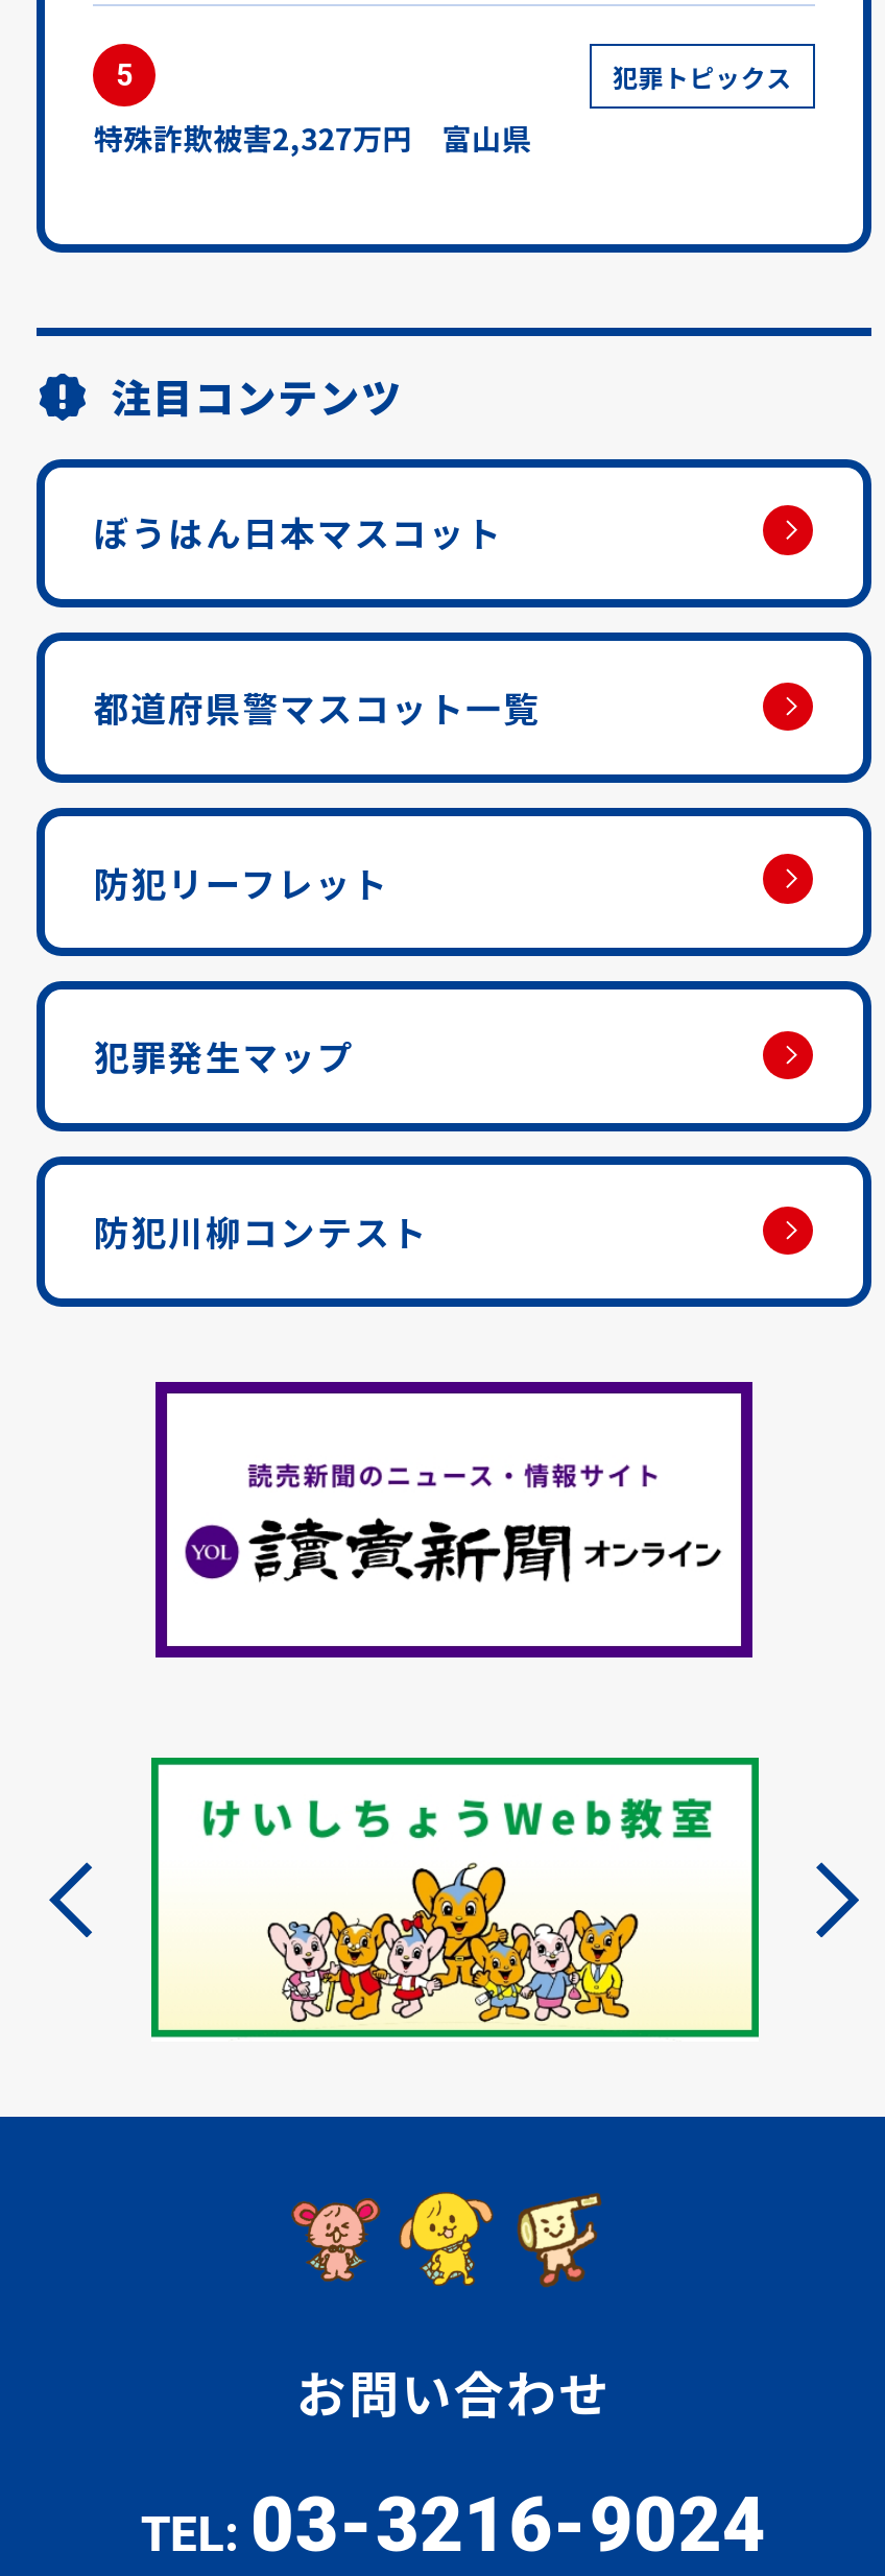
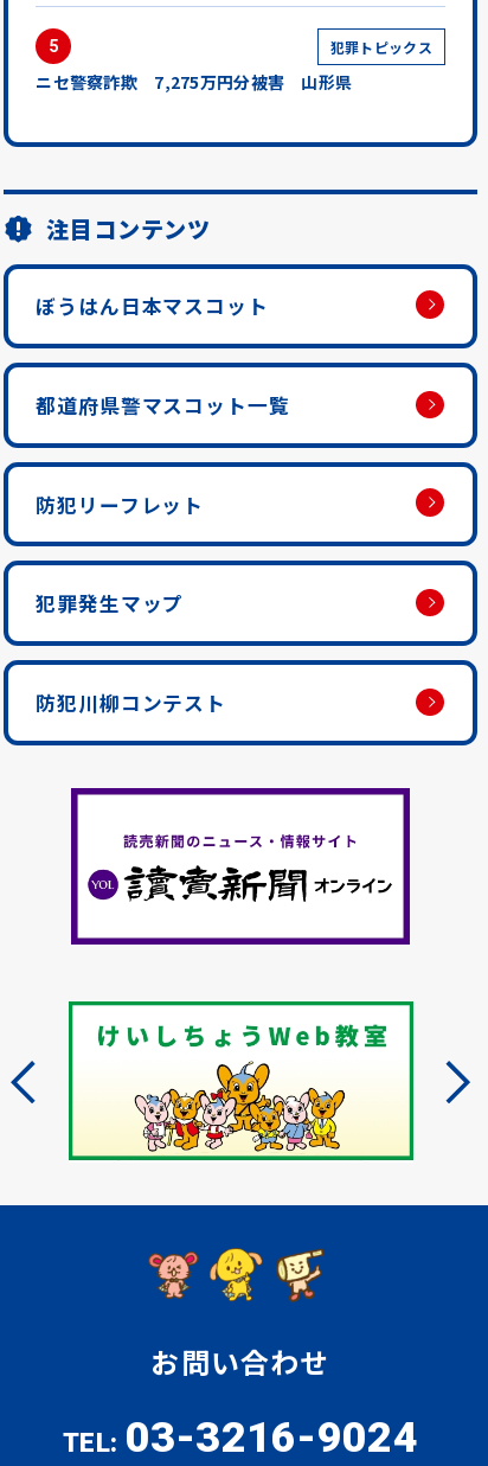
[94,117,531,159] 特殊詐欺被害2,327万円 富山県 -> [36,70,352,94] ニセ警察詐欺 7,275万円分被害 山形県

